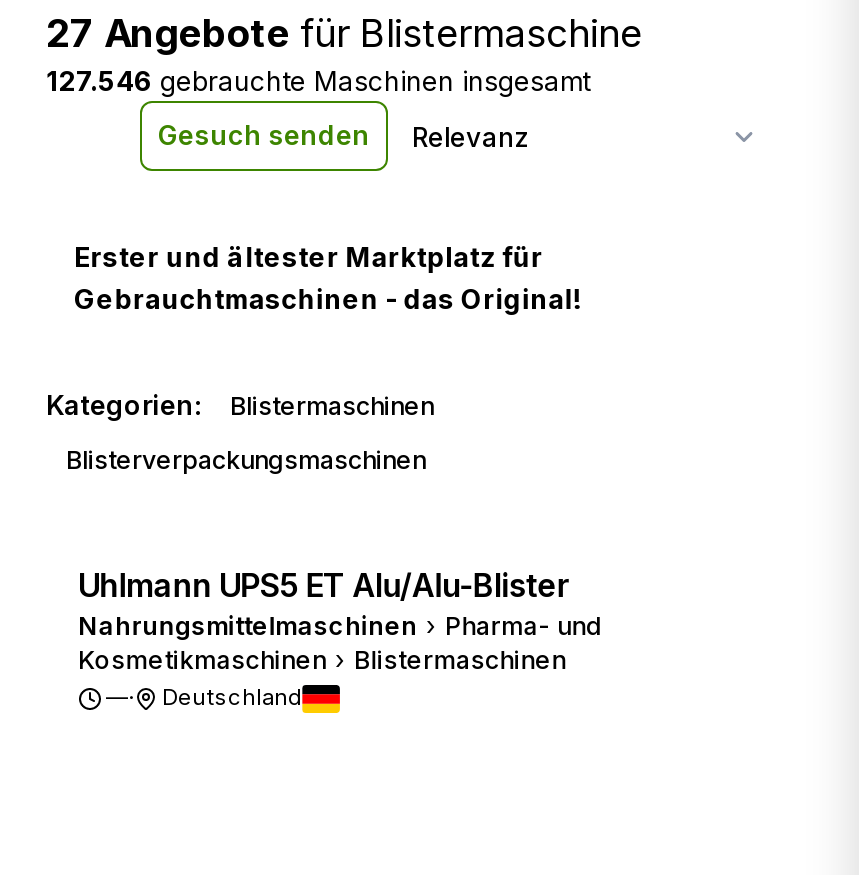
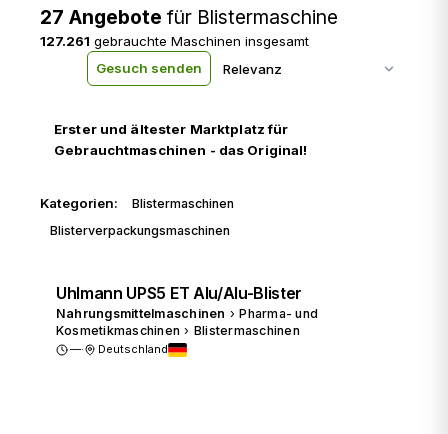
[46,65,590,97] 127.546 gebrauchte Maschinen insgesamt -> [40,33,309,49] 127.261 gebrauchte Maschinen insgesamt

